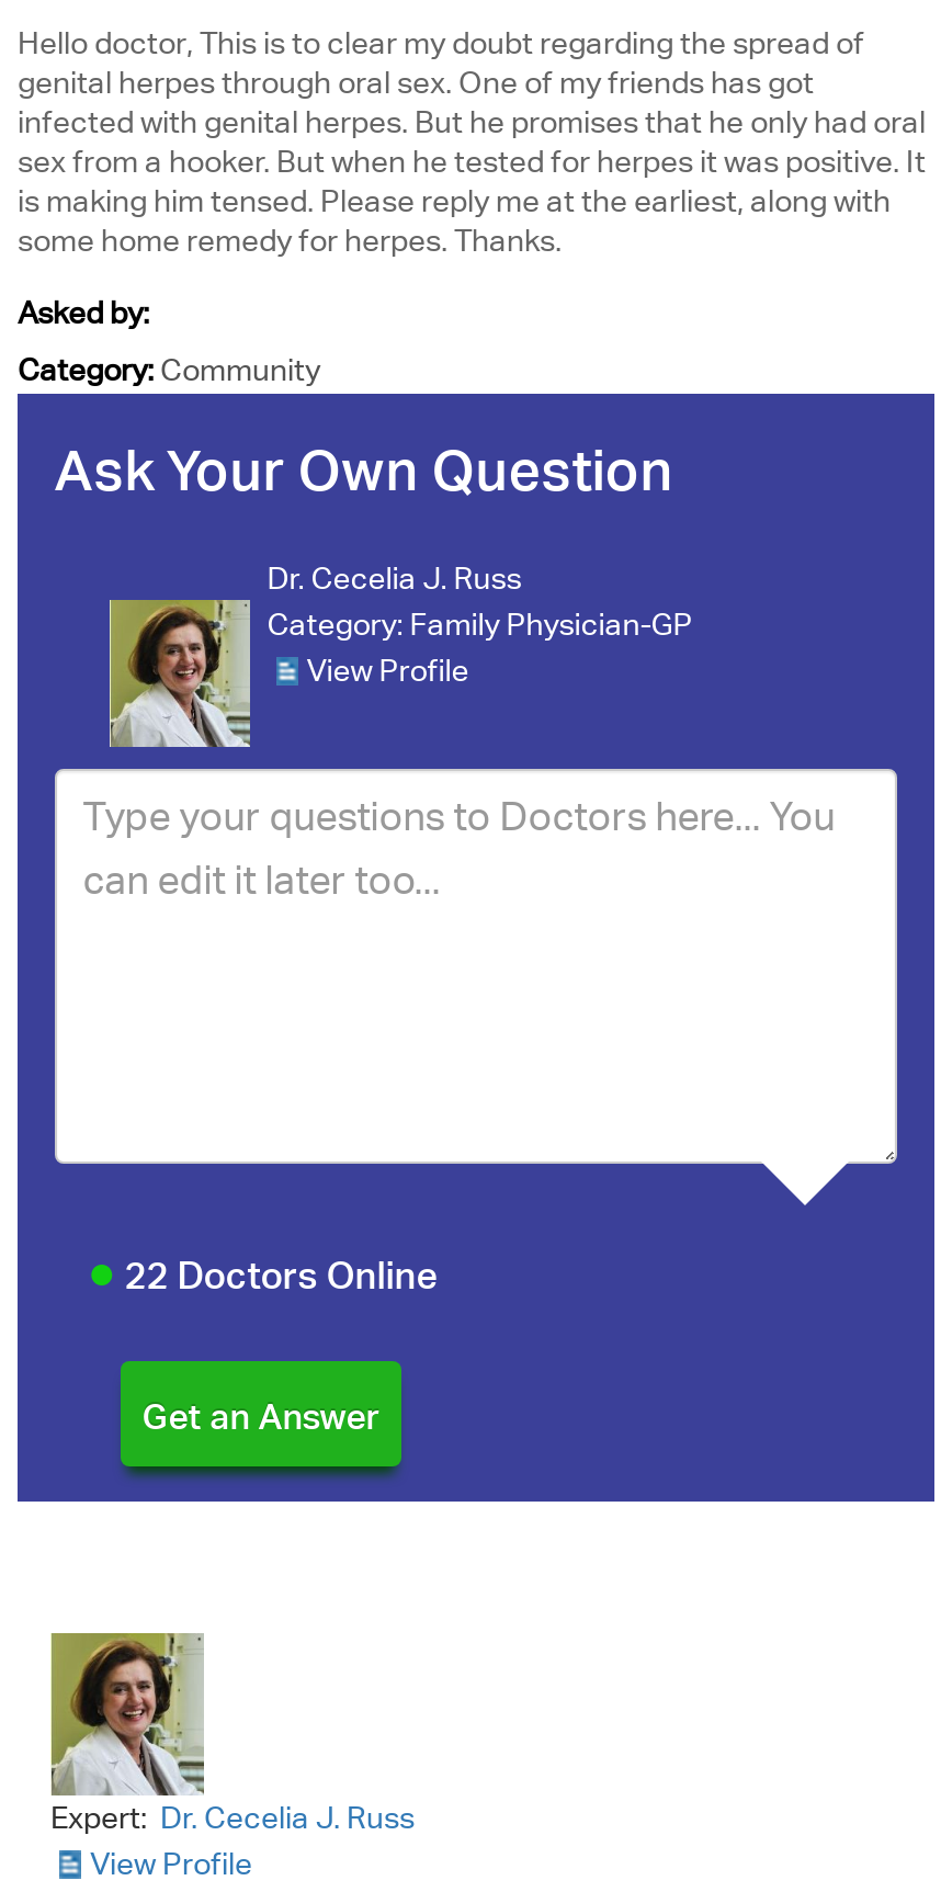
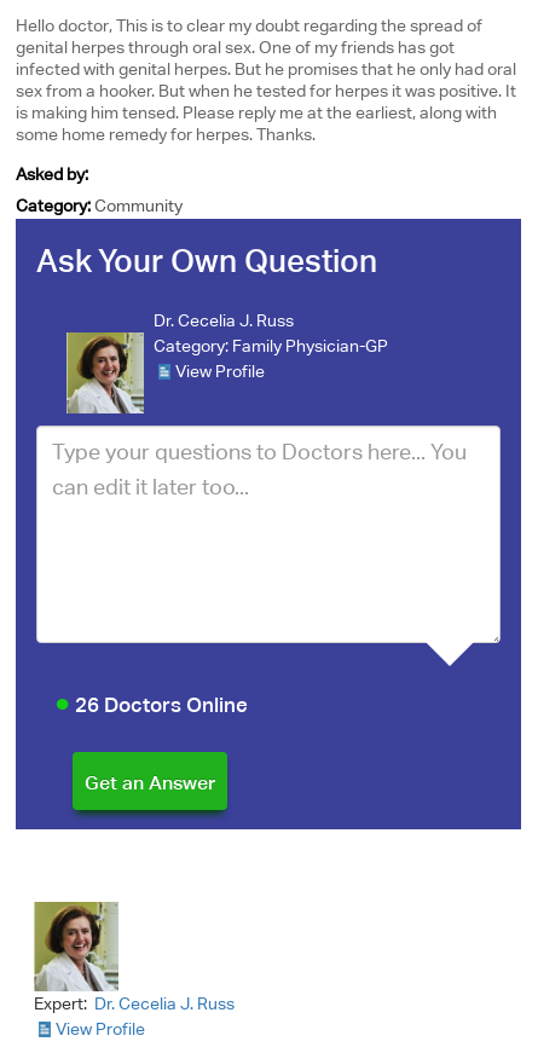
[116,1253,438,1297] 22 Doctors Online -> [70,692,248,717] 26 Doctors Online

